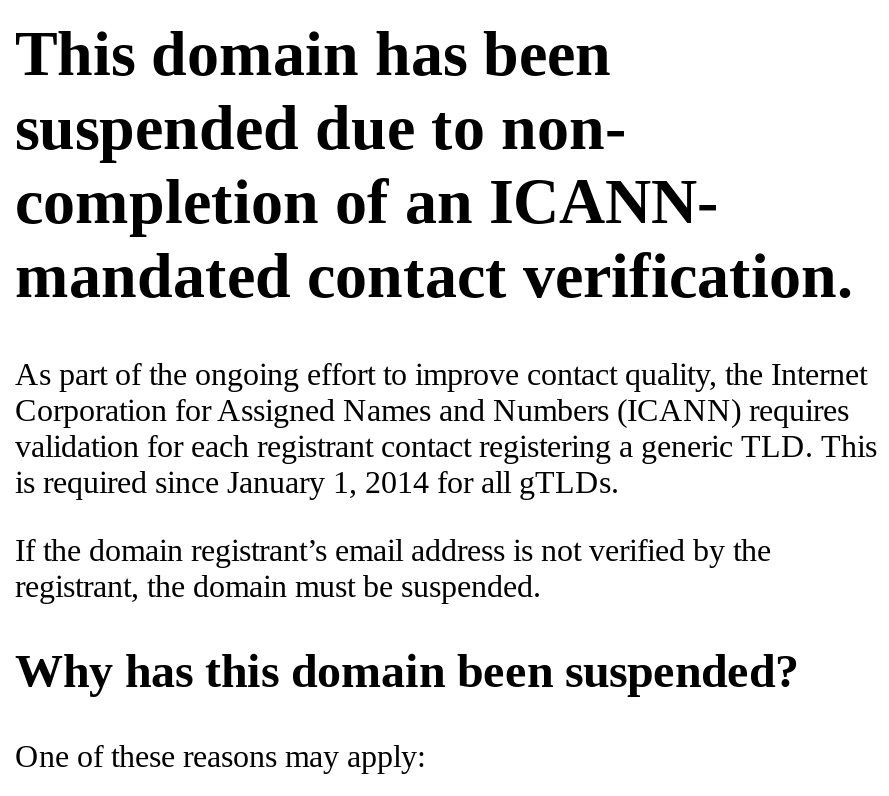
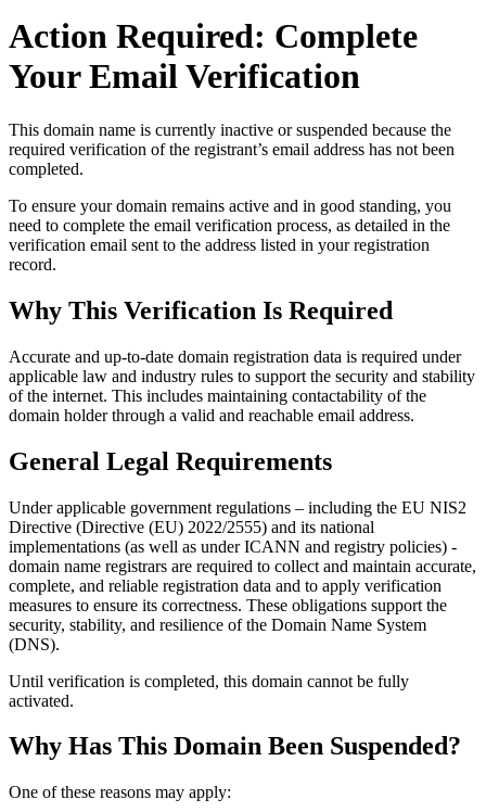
[15,18,877,697] This domain has been | suspended due to non- | completion of an ICANN- | mandated contact verification. | As part of the ongoing effort to improve contact quality, the Internet | Corporation for Assigned Names and Numbers (ICANN) requires | validation for each registrant contact registering a generic TLD. This | is required since January 1, 2014 for all gTLDs. | If the domain registrant’s email address is not verified by the | registrant, the domain must be suspended. | Why has this domain been suspended? -> [9,17,476,760] Action Required: Complete | Your Email Verification | This domain name is currently inactive or suspended because the | required verification of the registrant’s email address has not been | completed. | To ensure your domain remains active and in good standing, you | need to complete the email verification process, as detailed in the | verification email sent to the address listed in your registration | record. | Why This Verification Is Required | Accurate and up‑to‑date domain registration data is required under | applicable law and industry rules to support the security and stability | of the internet. This includes maintaining contactability of the | domain holder through a valid and reachable email address. | General Legal Requirements | Under applicable government regulations – including the EU NIS2 | Directive (Directive (EU) 2022/2555) and its national | implementations (as well as under ICANN and registry policies) - | domain name registrars are required to collect and maintain accurate, | complete, and reliable registration data and to apply verification | measures to ensure its correctness. These obligations support the | security, stability, and resilience of the Domain Name System | (DNS). | Until verification is completed, this domain cannot be fully | activated. | Why Has This Domain Been Suspended?

